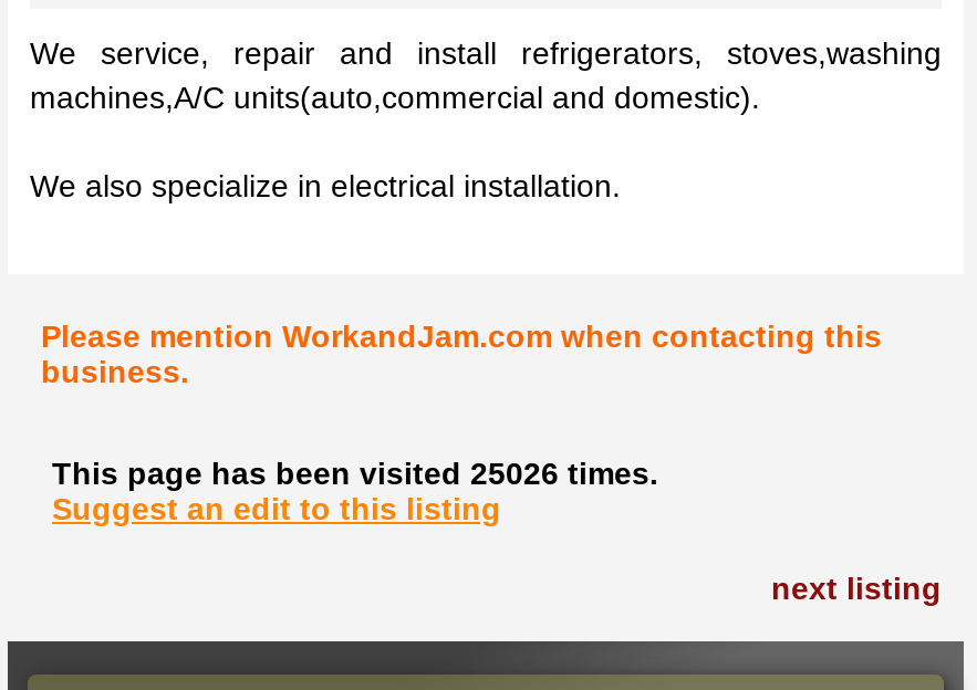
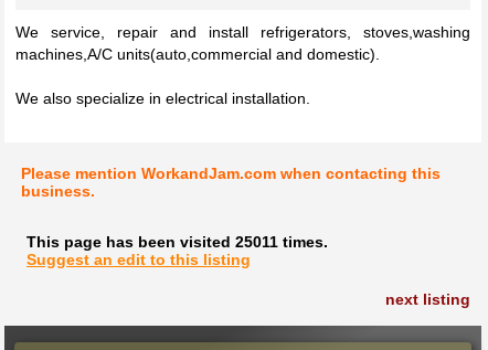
[52,455,658,491] This page has been visited 25026 times. -> [26,233,328,251] This page has been visited 25011 times.

